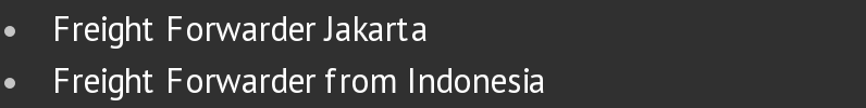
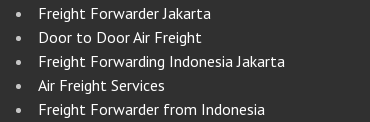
none -> [38,27,285,95] Door to Door Air Freight | Freight Forwarding Indonesia Jakarta | Air Freight Services

